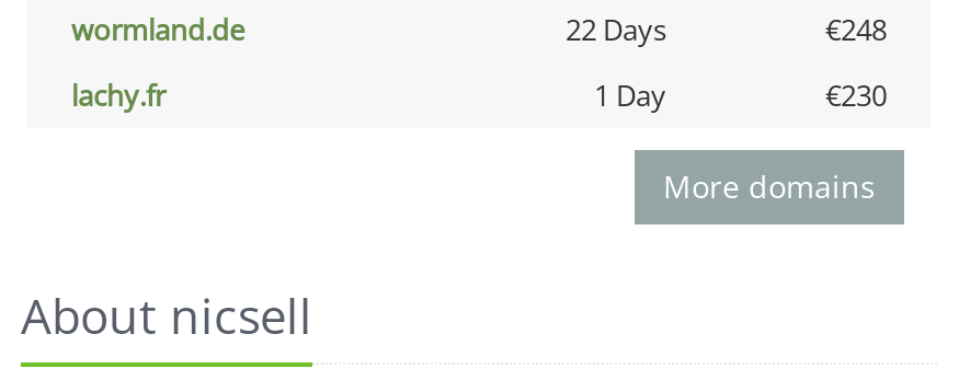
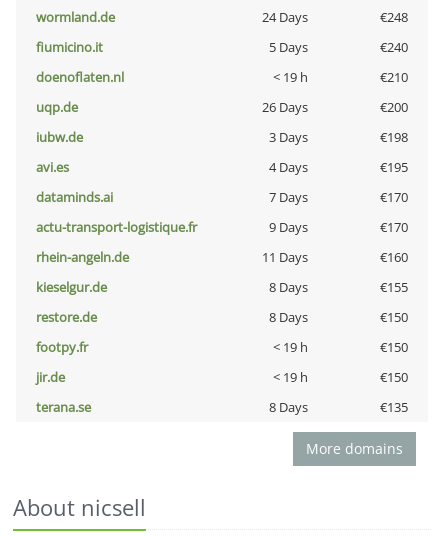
[566,10,666,50] 22 Days -> [261,8,307,26] 24 Days
[71,76,887,115] lachy.fr | 1 Day | €230 -> [36,38,408,416] fiumicino.it | 5 Days | €240 | doenoflaten.nl | < 19 h | €210 | uqp.de | 26 Days | €200 | iubw.de | 3 Days | €198 | avi.es | 4 Days | €195 | dataminds.ai | 7 Days | €170 | actu-transport-logistique.fr | 9 Days | €170 | rhein-angeln.de | 11 Days | €160 | kieselgur.de | 8 Days | €155 | restore.de | 8 Days | €150 | footpy.fr | < 19 h | €150 | jir.de | < 19 h | €150 | terana.se | 8 Days | €135

